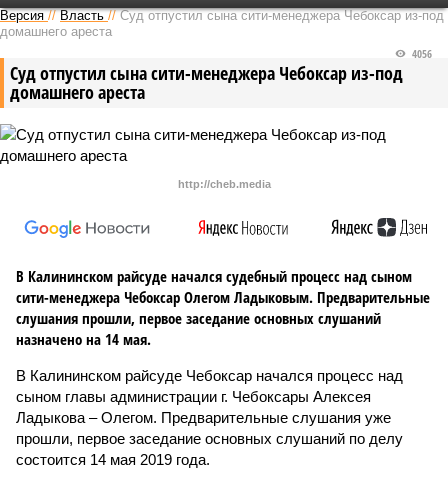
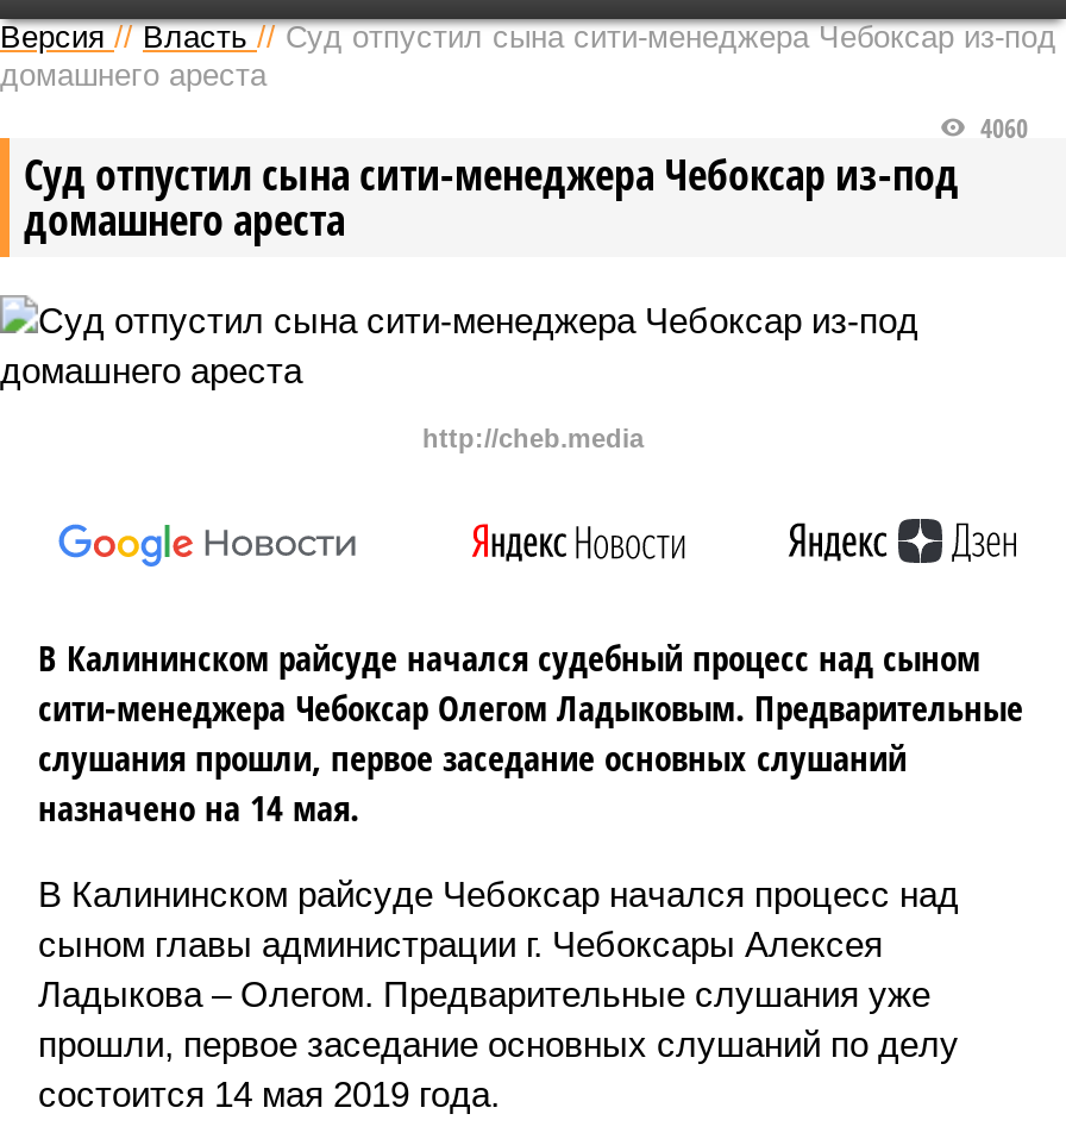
[409,46,432,61] 4056 -> [973,109,1028,145] 4060

